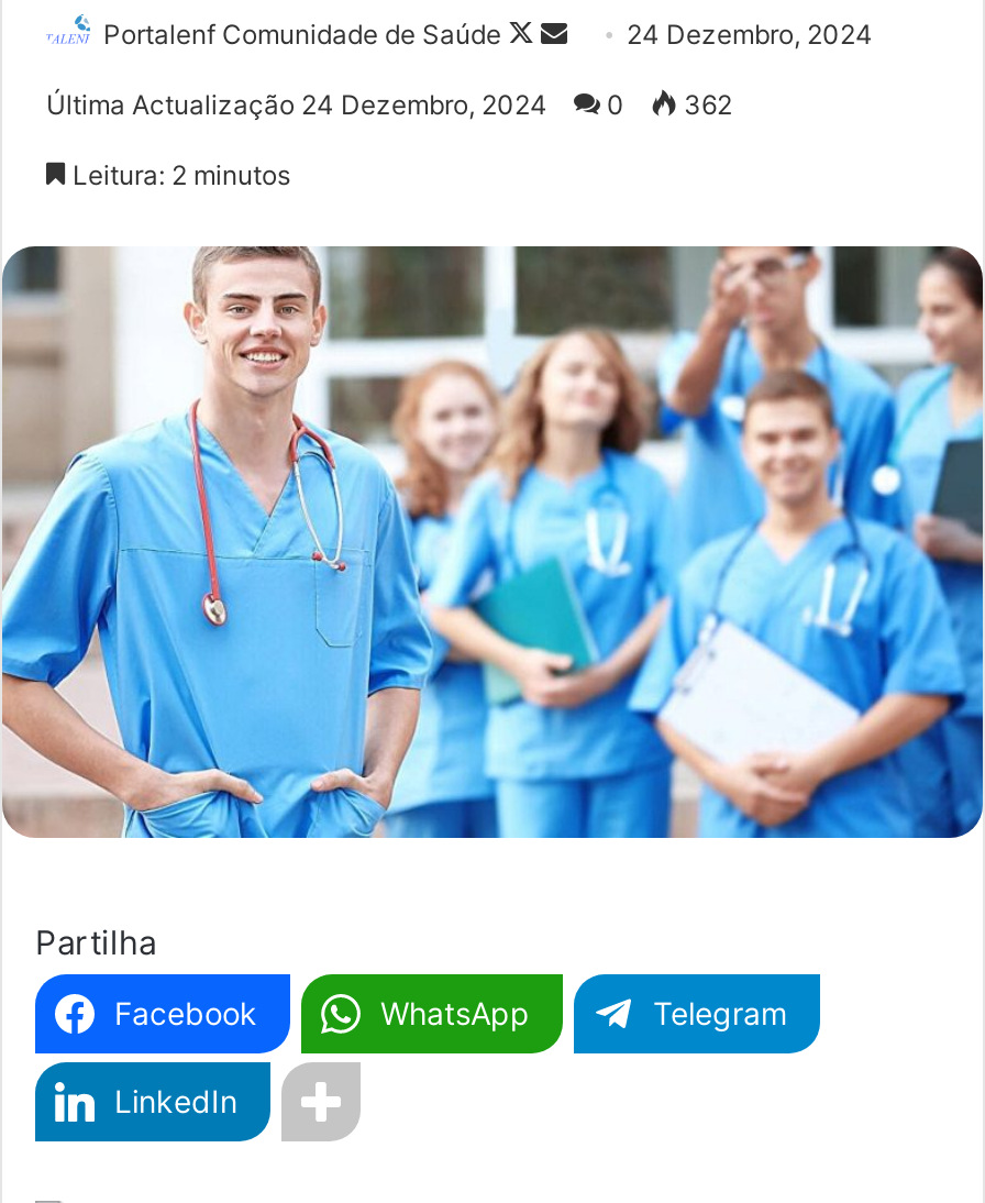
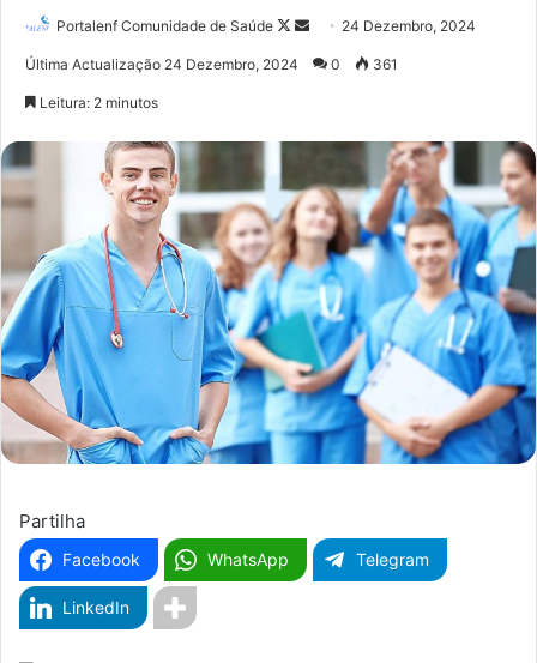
[46,88,732,121] Última Actualização 24 Dezembro, 2024 0 362 -> [25,55,398,73] Última Actualização 24 Dezembro, 2024 0 361

